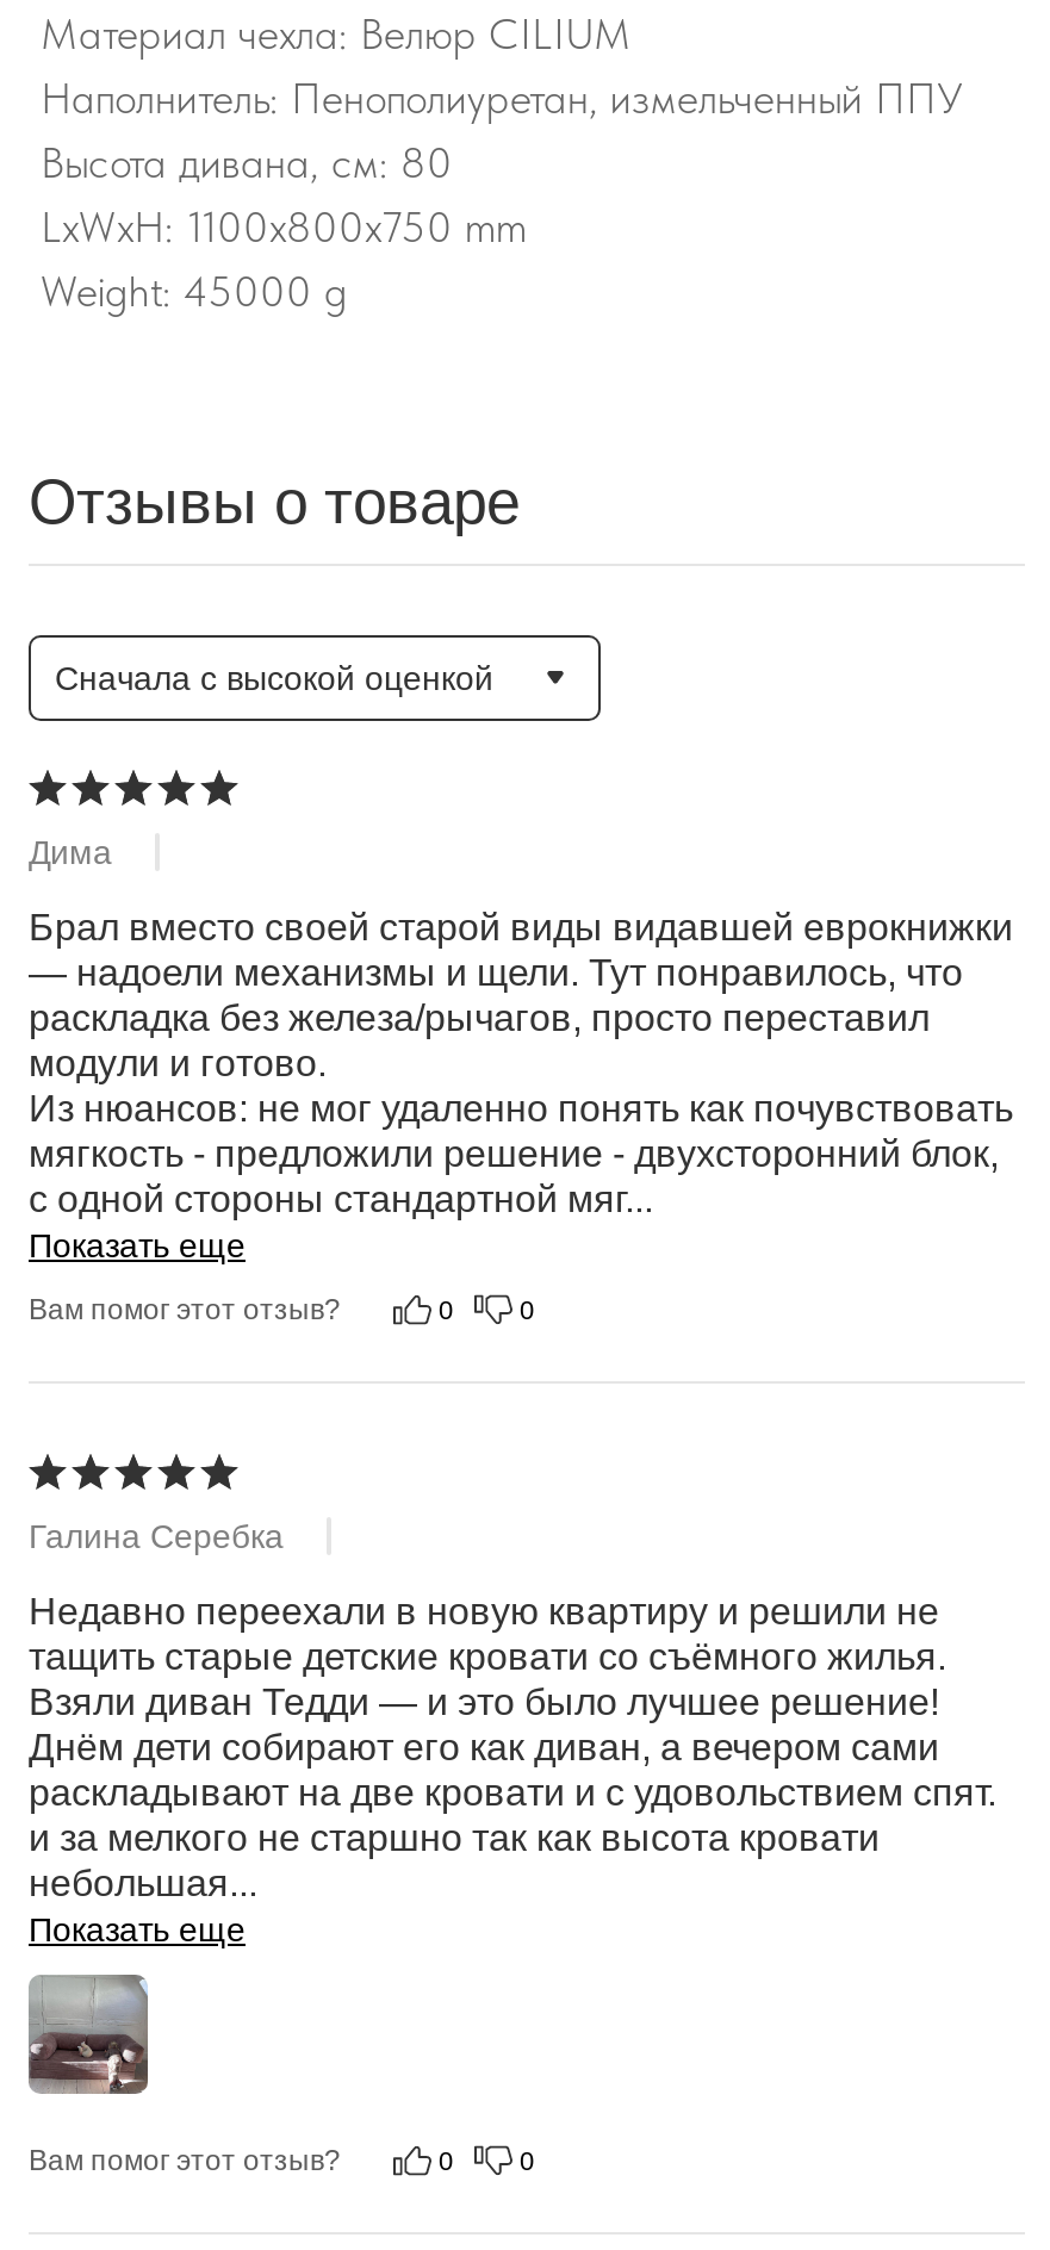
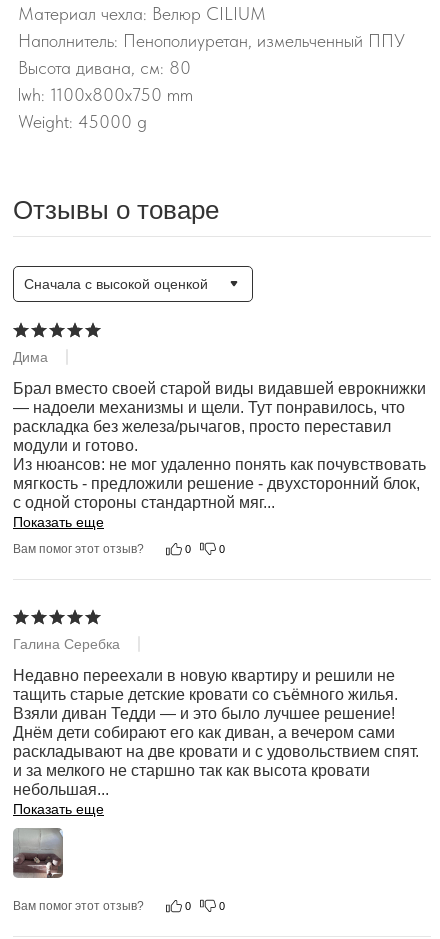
[41,201,527,251] LxWxH: 1100x800x750 mm -> [18,84,193,105] lwh: 1100x800x750 mm

